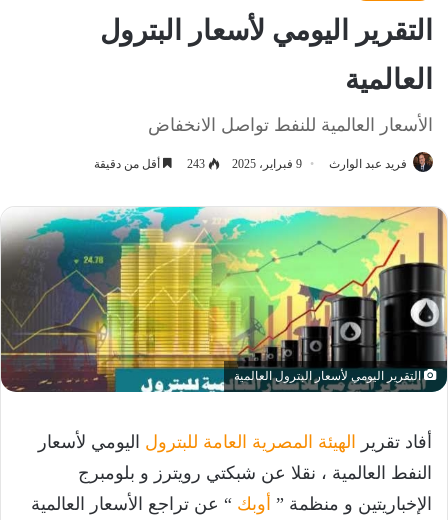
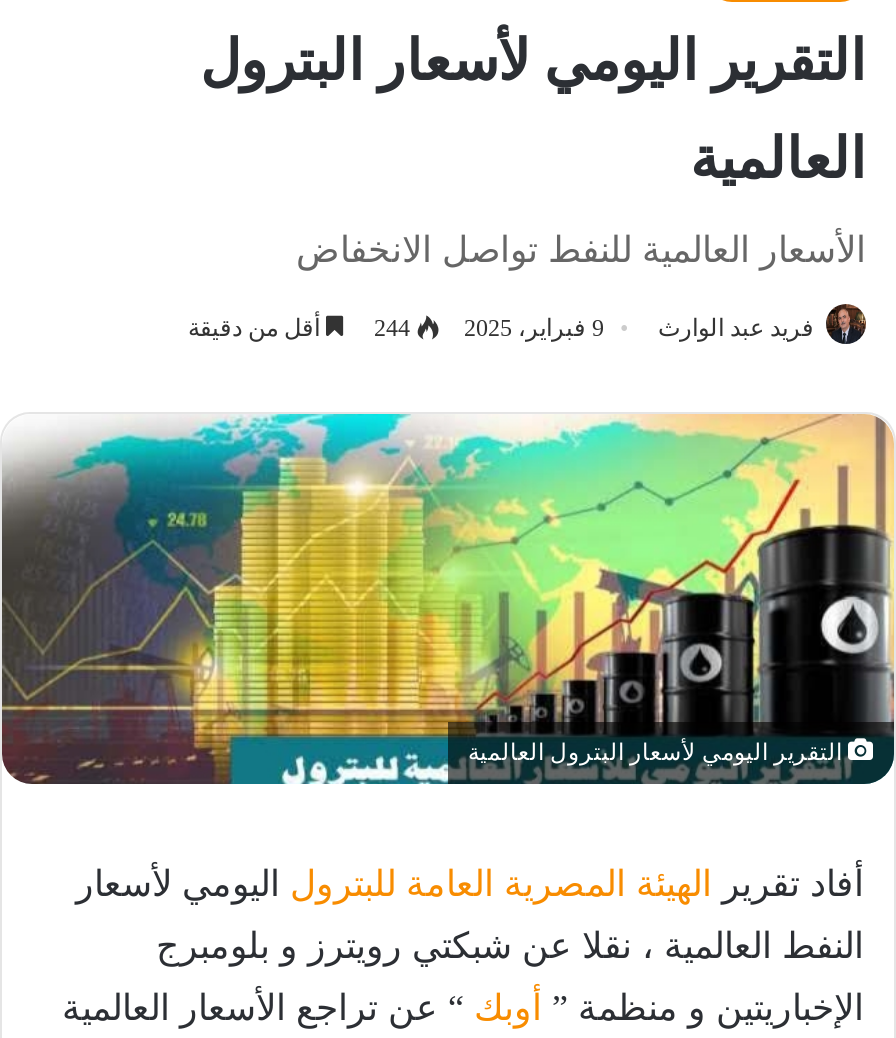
[187,156,205,170] 243 -> [374,313,410,341] 244

